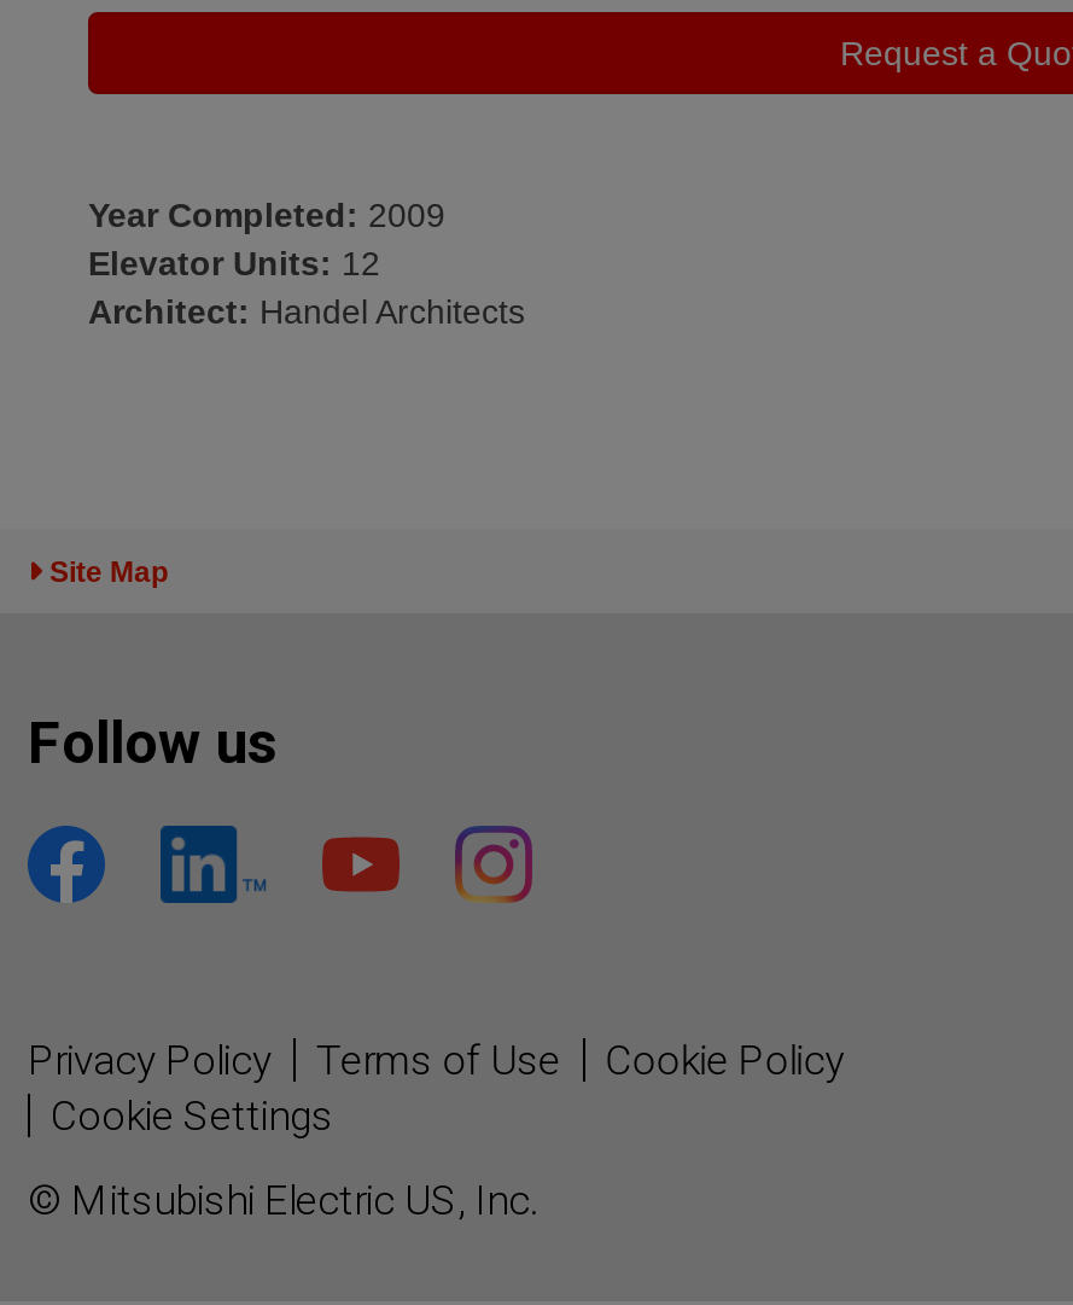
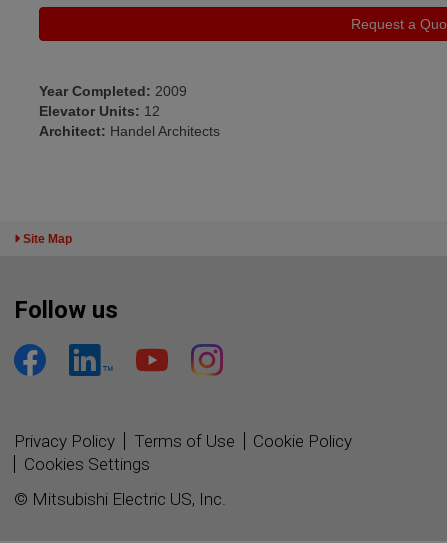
[51,1092,333,1140] Cookie Settings -> [23,454,149,474] Cookies Settings

